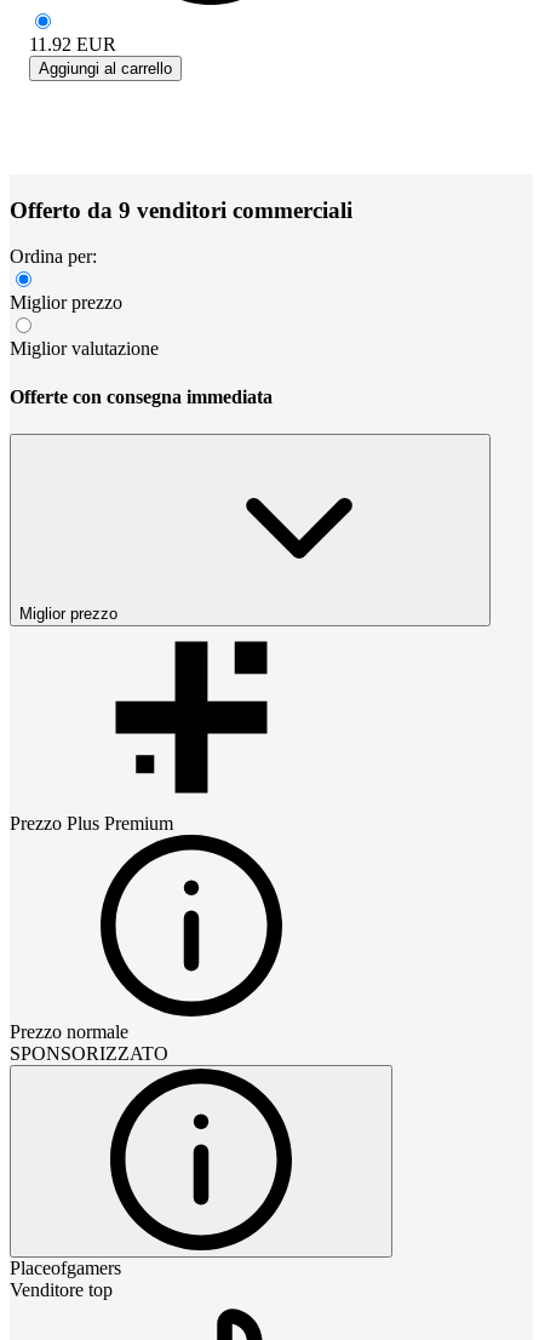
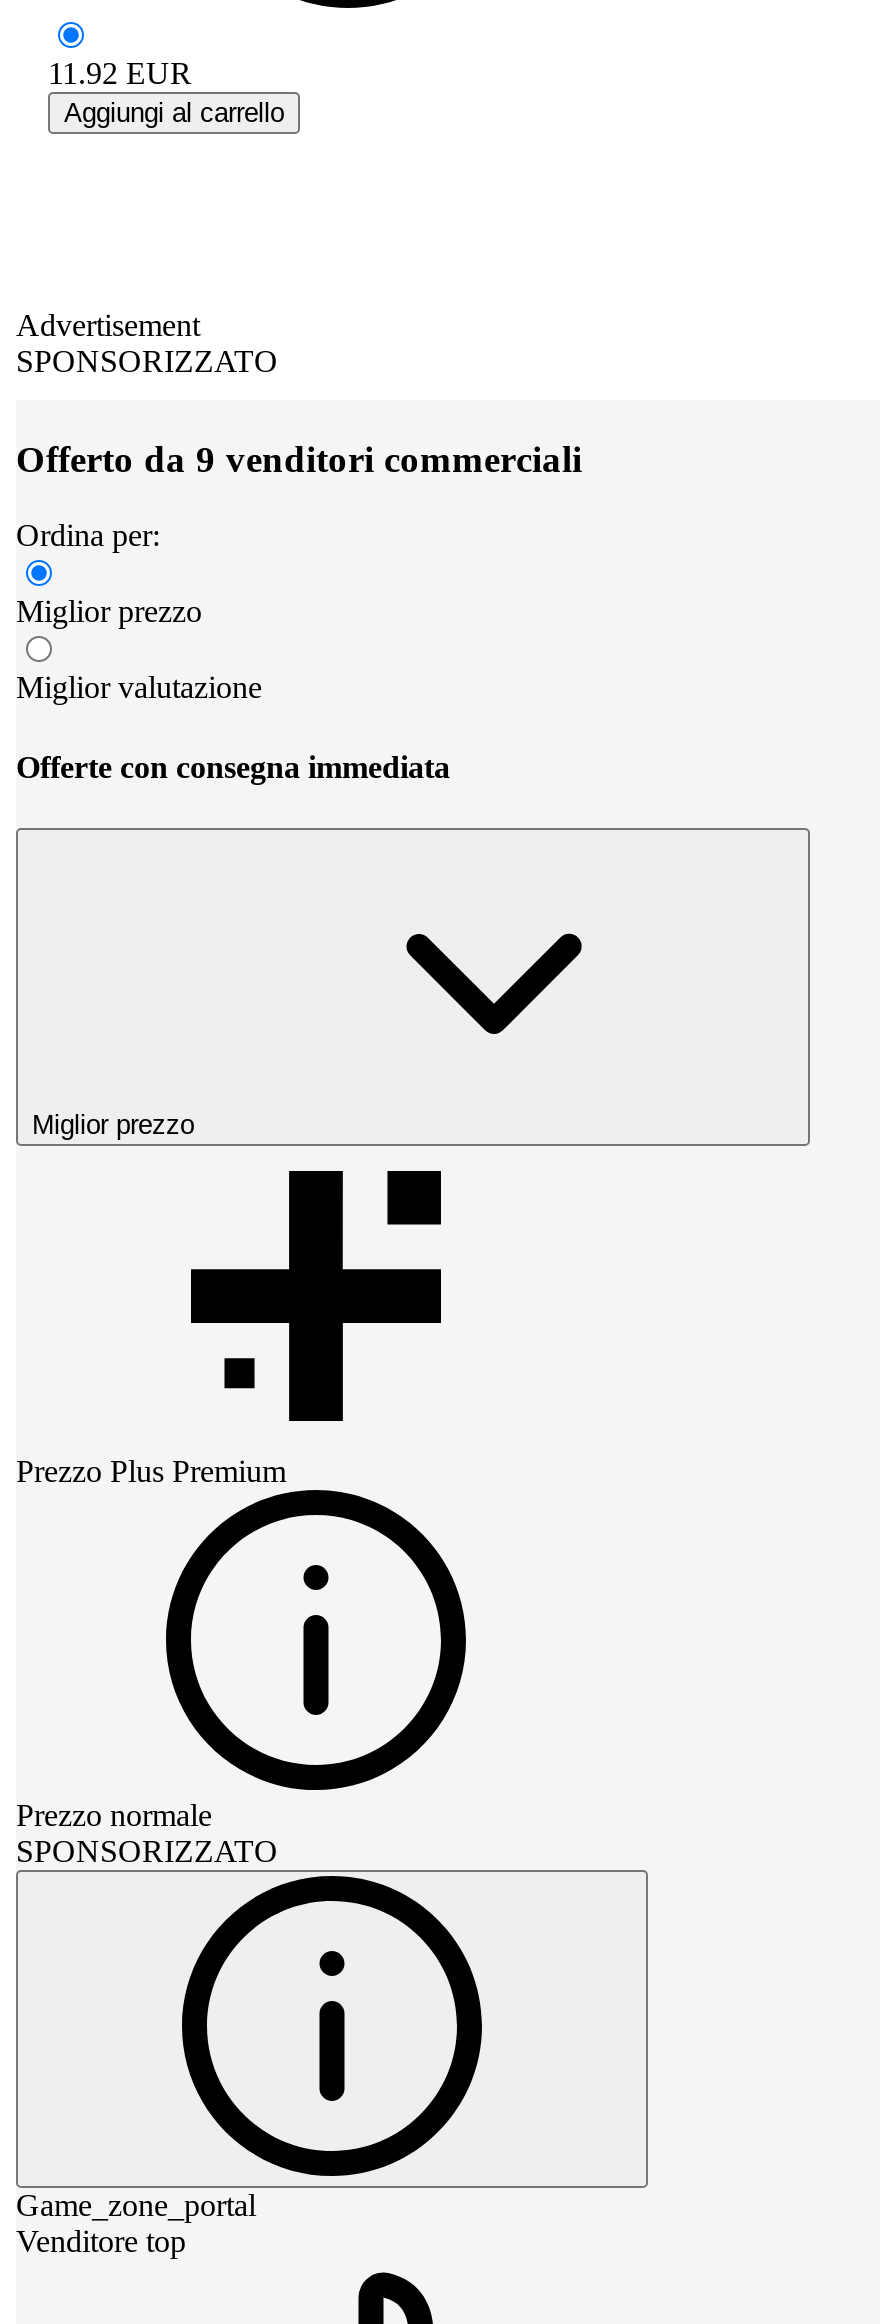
none -> [16,308,278,378] Advertisement | SPONSORIZZATO
[10,1257,121,1278] Placeofgamers -> [16,2188,256,2222] Game_zone_portal

